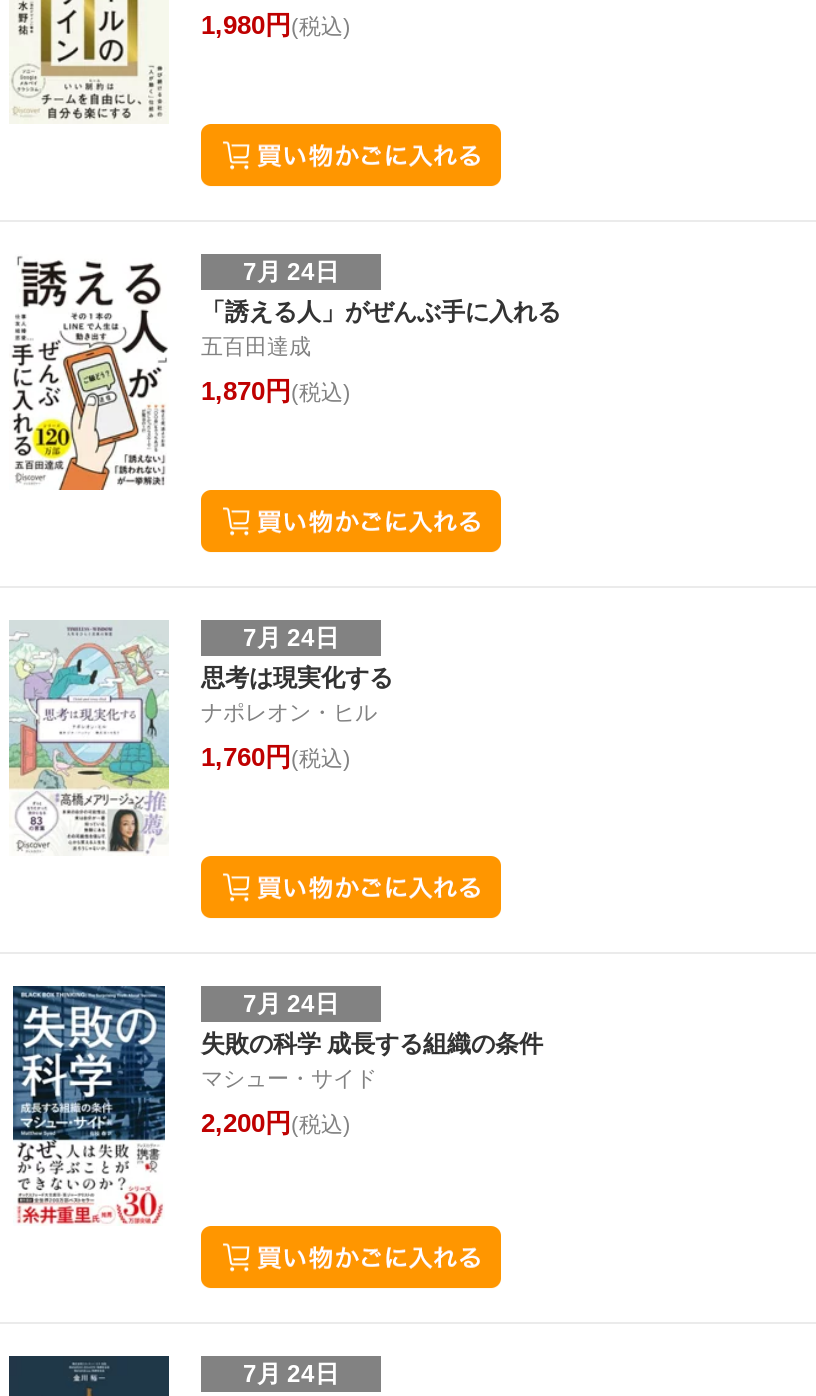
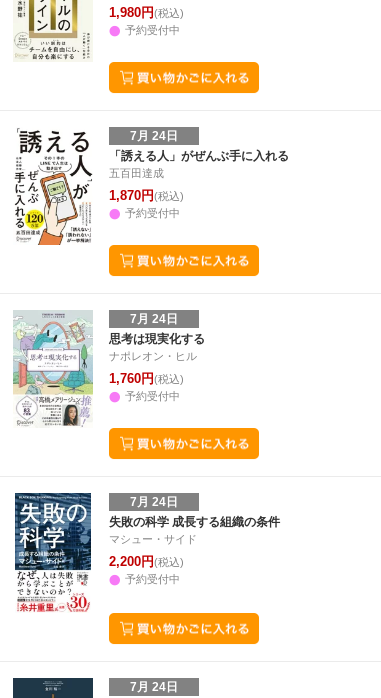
none -> [125,24,180,36] 予約受付中
none -> [125,207,180,219] 予約受付中
none -> [125,390,180,402] 予約受付中
none -> [125,573,180,585] 予約受付中

